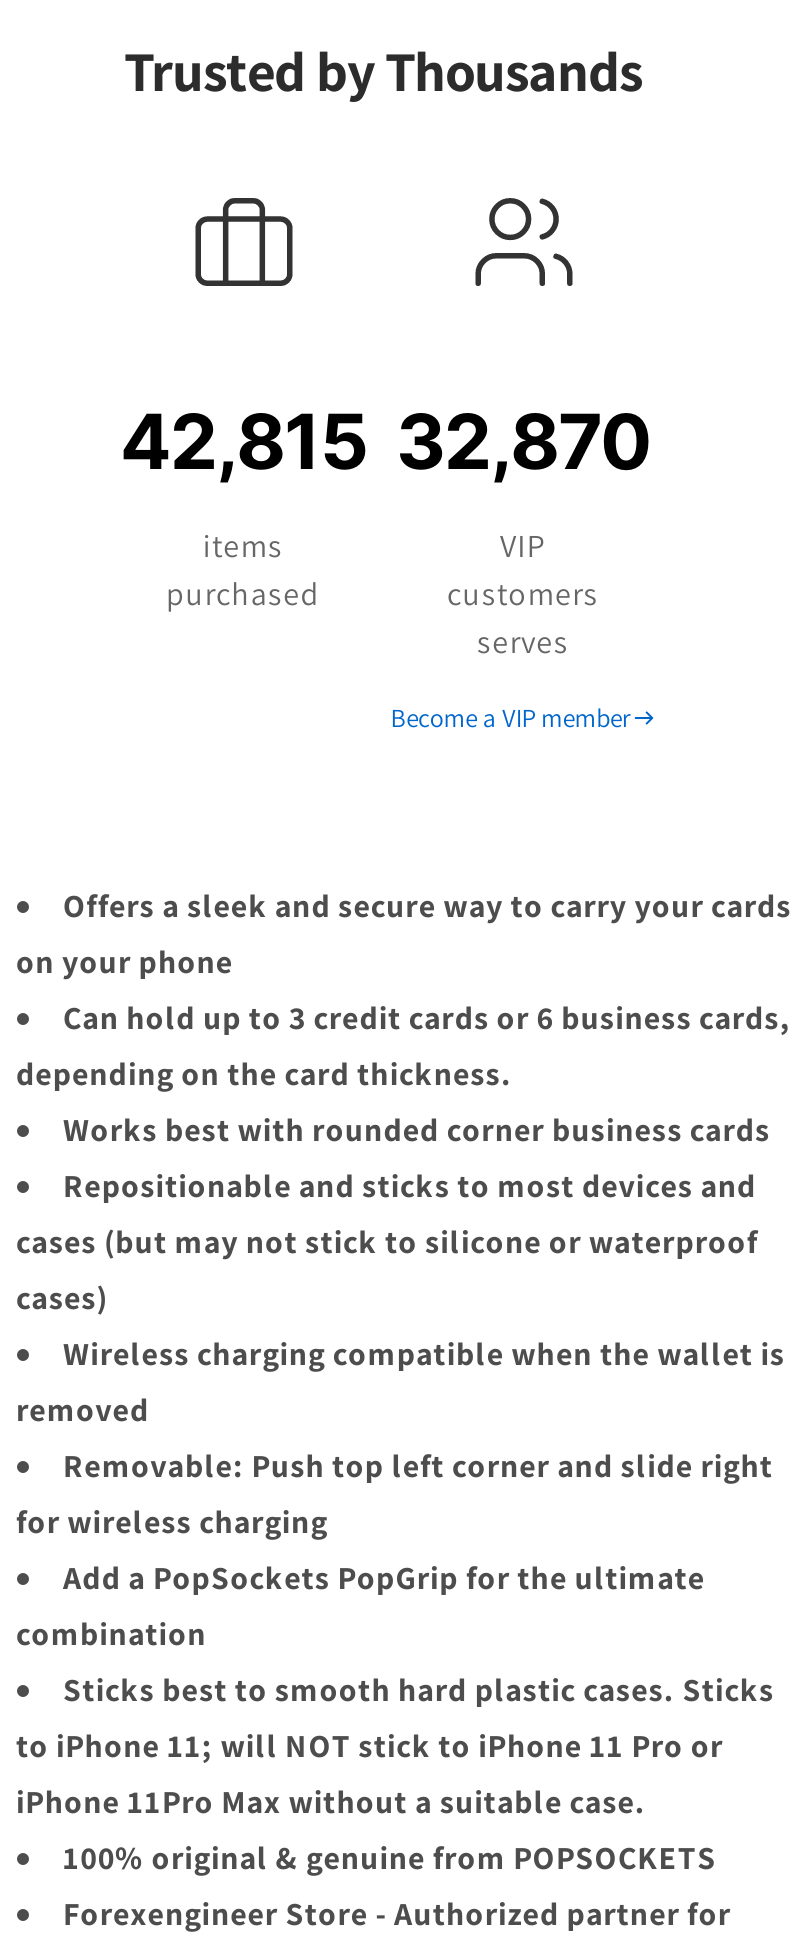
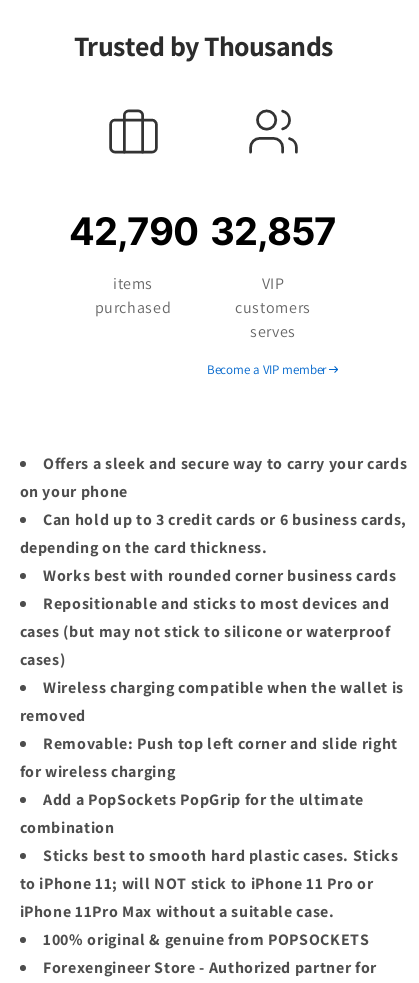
[120,394,366,486] 42,815 -> [68,208,197,254] 42,790
[396,394,650,486] 32,870 -> [210,208,336,254] 32,857

